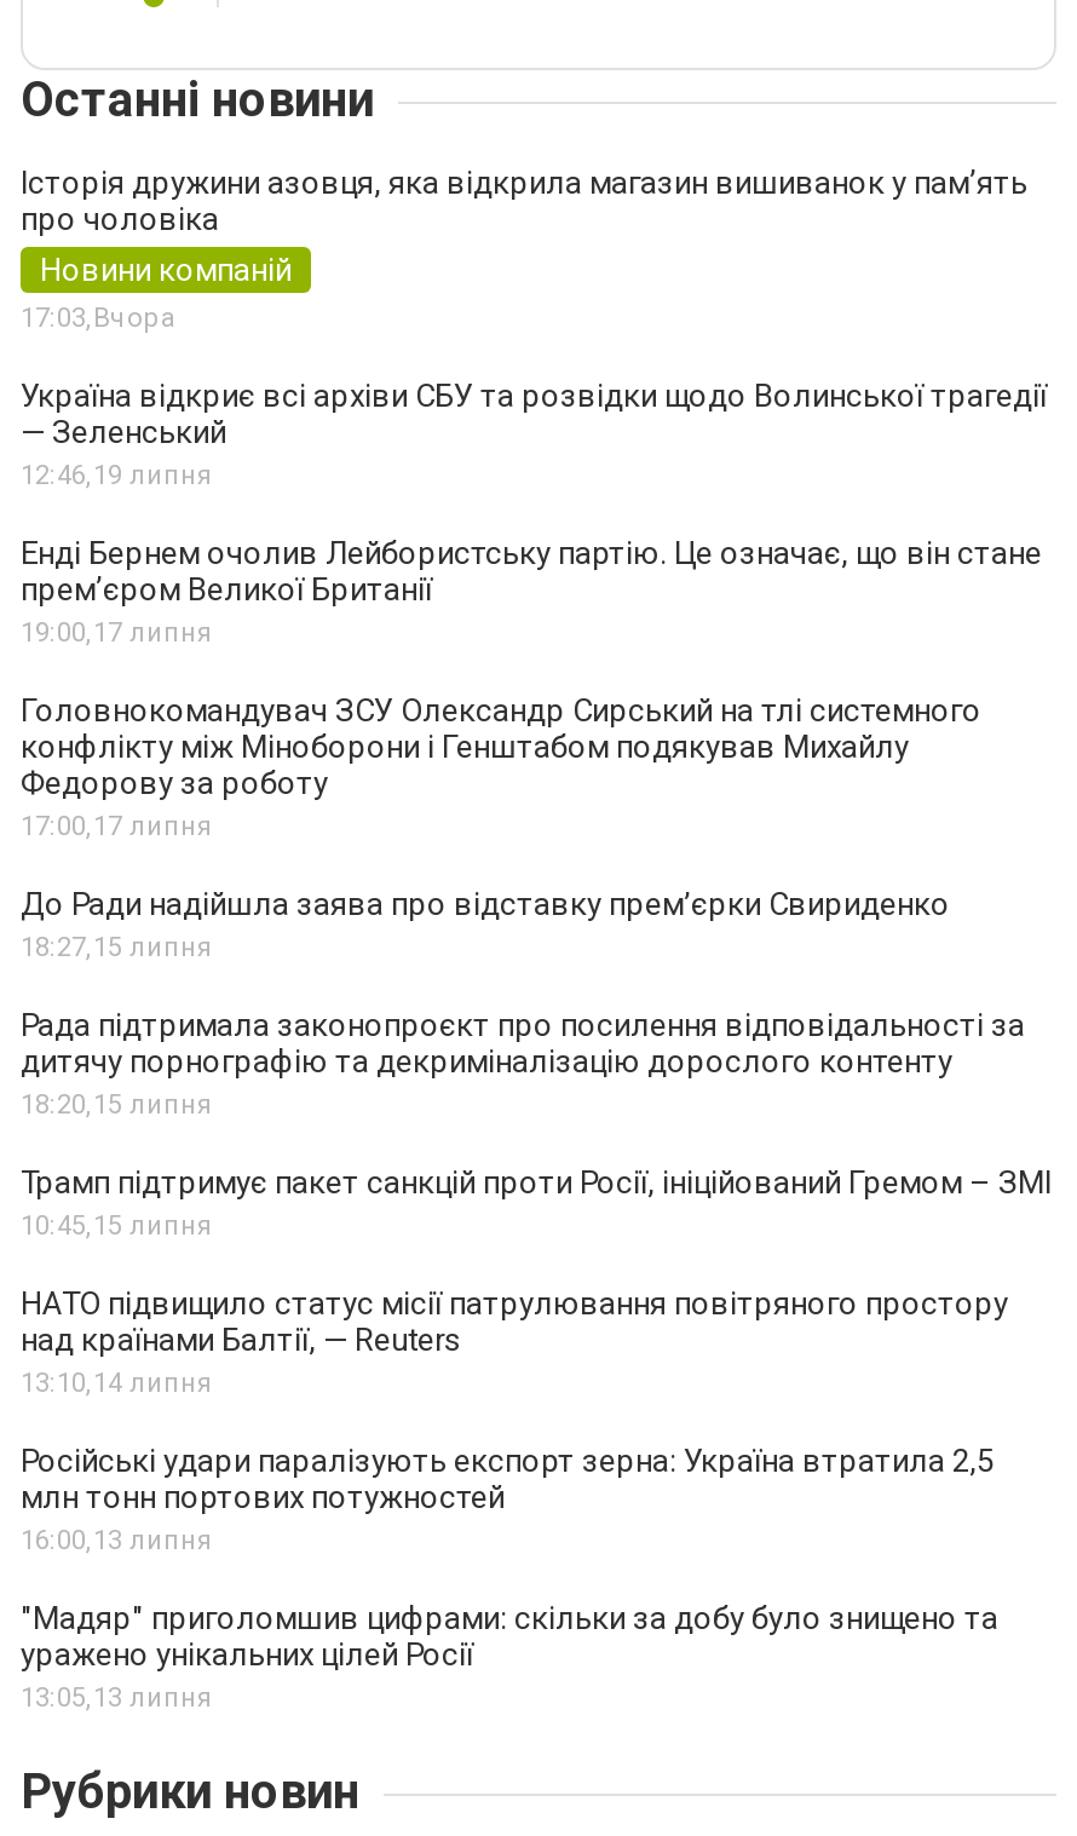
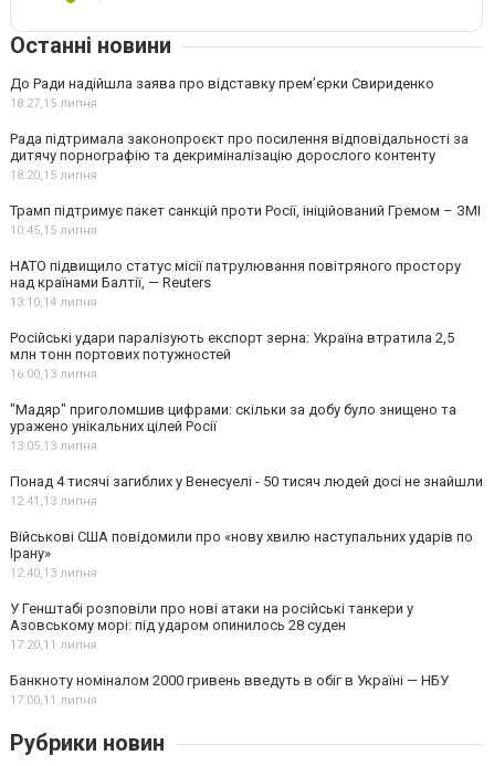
[21,164,1047,842] Історія дружини азовця, яка відкрила магазин вишиванок у памʼять | про чоловіка | Новини компаній | 17:03, Вчора | Україна відкриє всі архіви СБУ та розвідки щодо Волинської трагедії | — Зеленський | 12:46, 19 липня | Енді Бернем очолив Лейбористську партію. Це означає, що він стане | премʼєром Великої Британії | 19:00, 17 липня | Головнокомандувач ЗСУ Олександр Сирський на тлі системного | конфлікту між Міноборони і Генштабом подякував Михайлу | Федорову за роботу | 17:00, 17 липня -> none
moved [21,885,1052,1713] -> [10,75,481,453]: До Ради надійшла заява про відставку прем’єрки Свириденко | 18:27, 15 липня | Рада підтримала законопроєкт про посилення відповідальності за | ... | уражено унікальних цілей Росії | 13:05, 13 липня
none -> [10,473,483,707] Понад 4 тисячі загиблих у Венесуелі - 50 тисяч людей досі не знайшли | 12:41, 13 липня | Військові США повідомили про «нову хвилю наступальних ударів по | Ірану» | 12:40,13 липня | У Генштабі розповіли про нові атаки на російські танкери у | Азовському морі: під ударом опинилось 28 суден | 17:20,11 липня | Банкноту номіналом 2000 гривень введуть в обіг в Україні — НБУ | 17:00,11 липня

